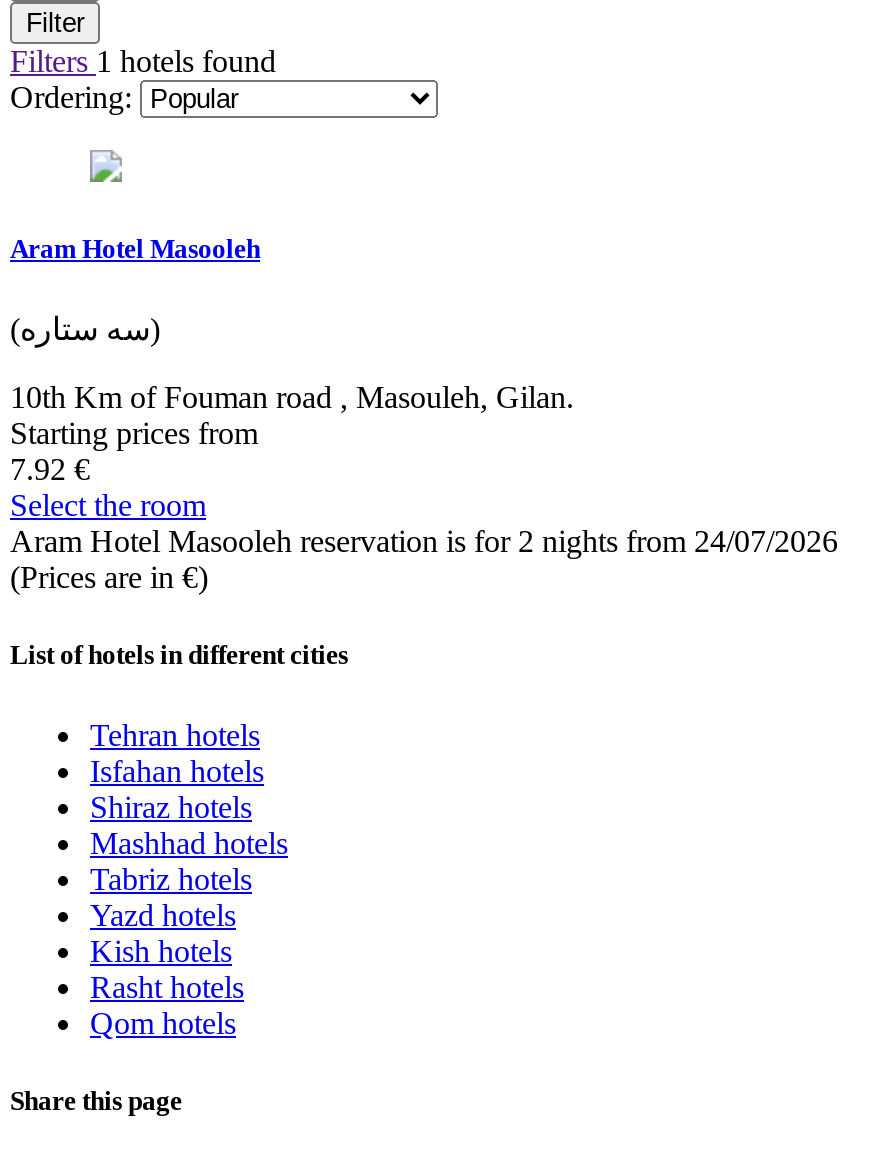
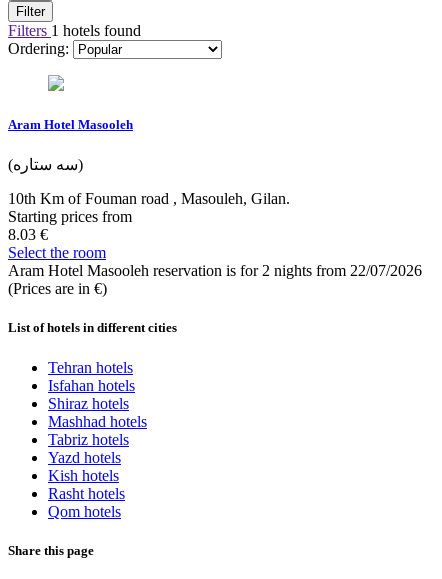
[10,452,90,486] 7.92 € -> [8,226,48,243] 8.03 €
[10,524,838,558] Aram Hotel Masooleh reservation is for 2 nights from 24/07/2026 -> [8,262,422,279] Aram Hotel Masooleh reservation is for 2 nights from 22/07/2026

